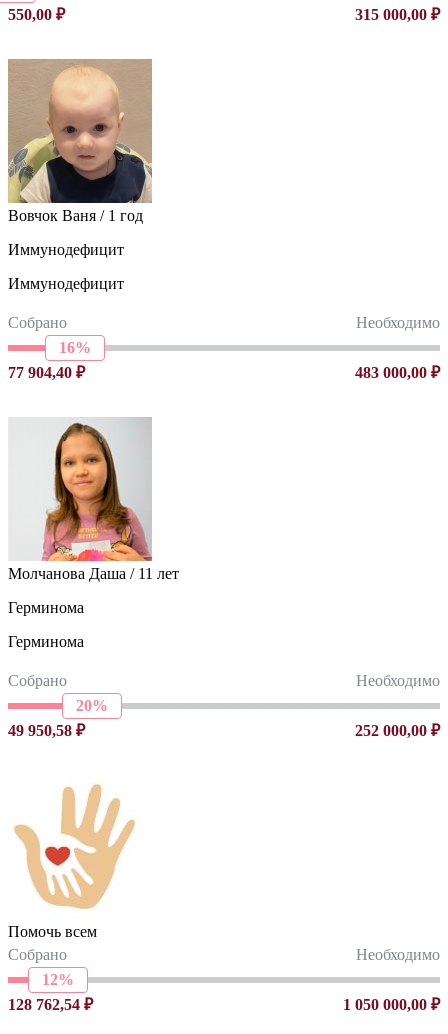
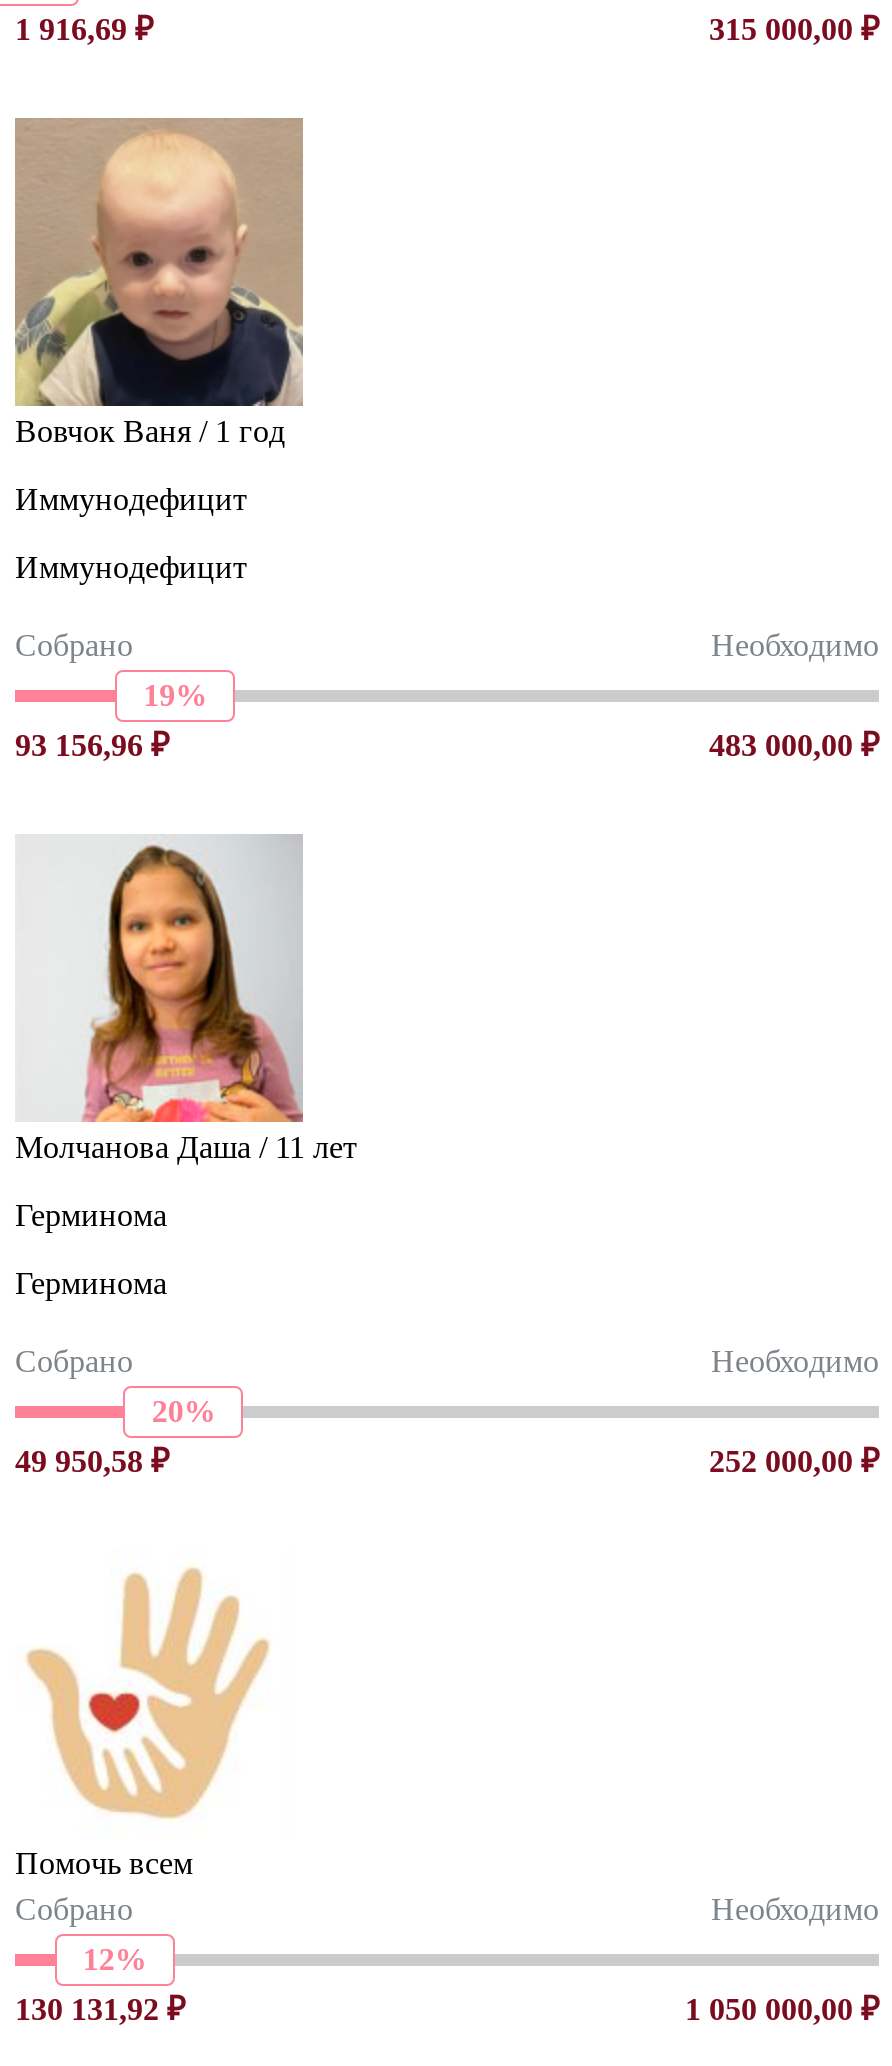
[8,6,65,23] 550,00 ₽ -> [15,11,153,45] 1 916,69 ₽
[59,339,91,356] 16% -> [143,677,207,711] 19%
[8,364,85,381] 77 904,40 ₽ -> [15,727,169,761] 93 156,96 ₽
[8,996,93,1013] 128 762,54 ₽ -> [15,1991,185,2025] 130 131,92 ₽

